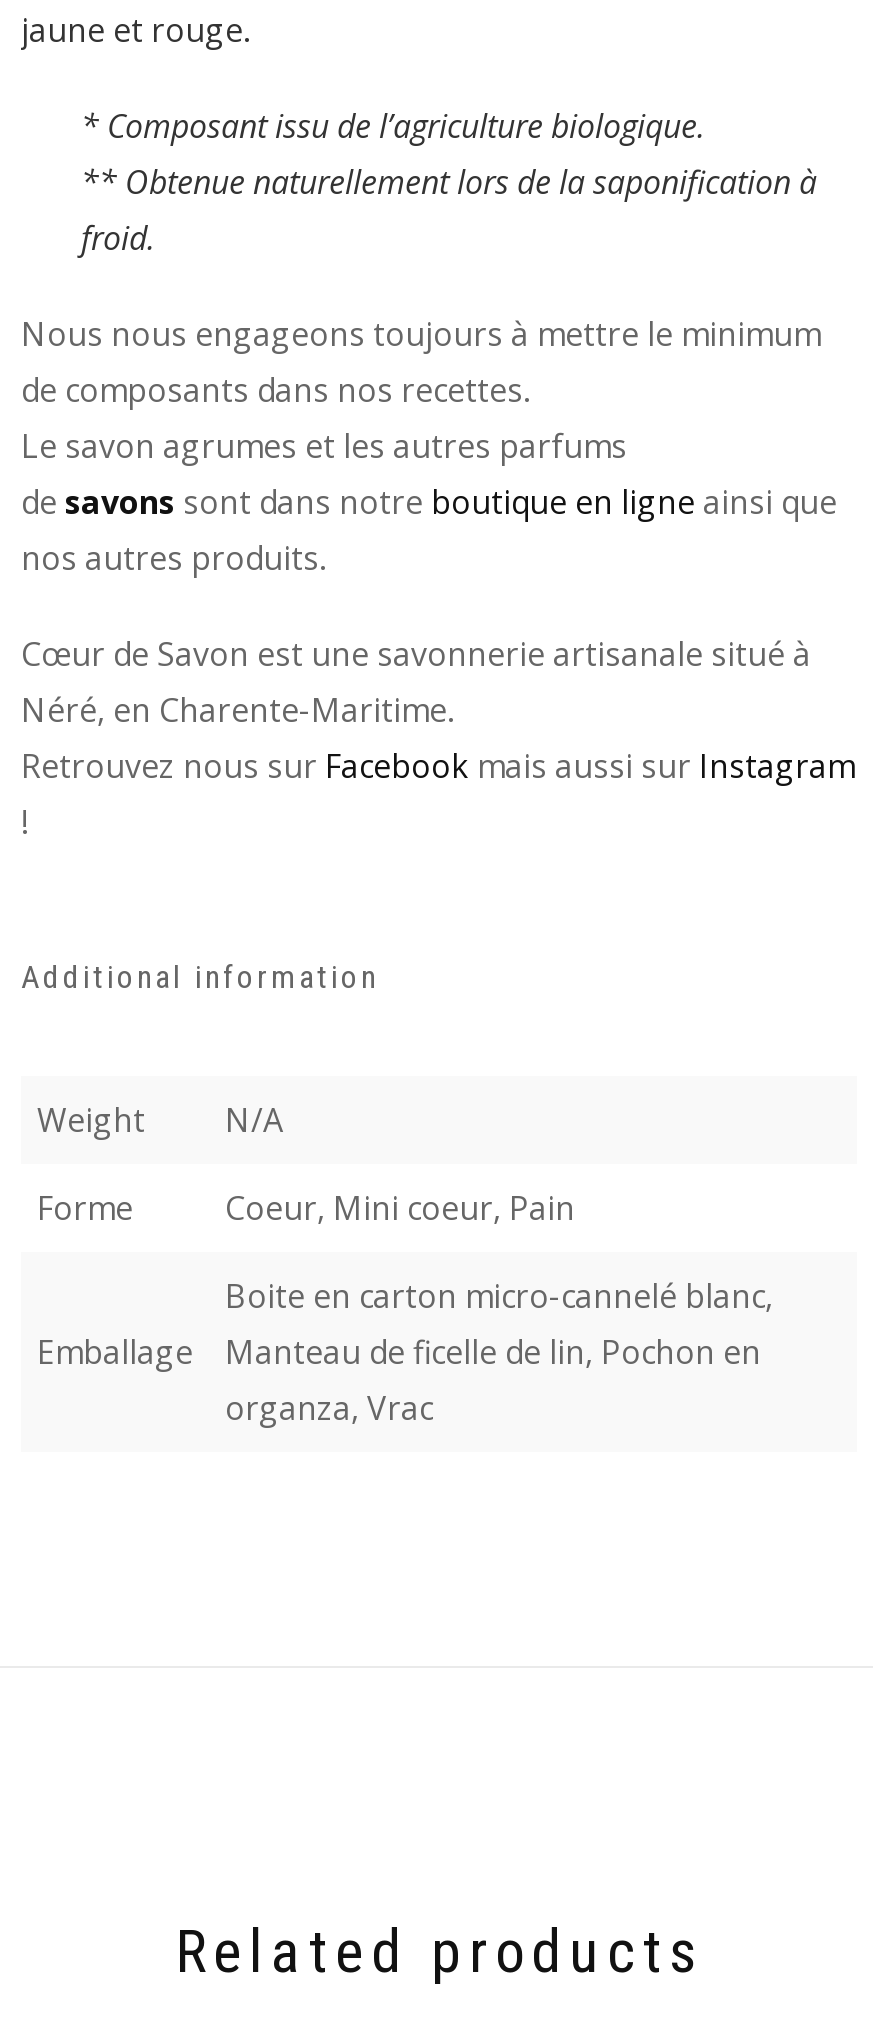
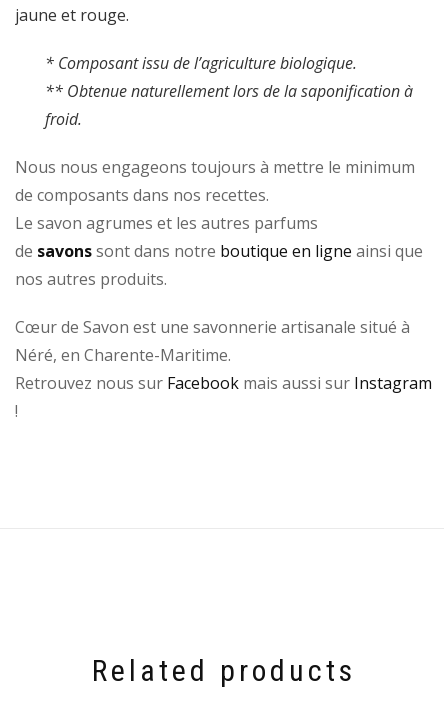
[21,957,575,1373] Additional information | Weight | N/A | Forme | Coeur, Mini coeur, Pain | Emballage -> none
[225,1273,773,1429] Boite en carton micro-cannelé blanc, | Manteau de ficelle de lin, Pochon en | organza, Vrac -> none

